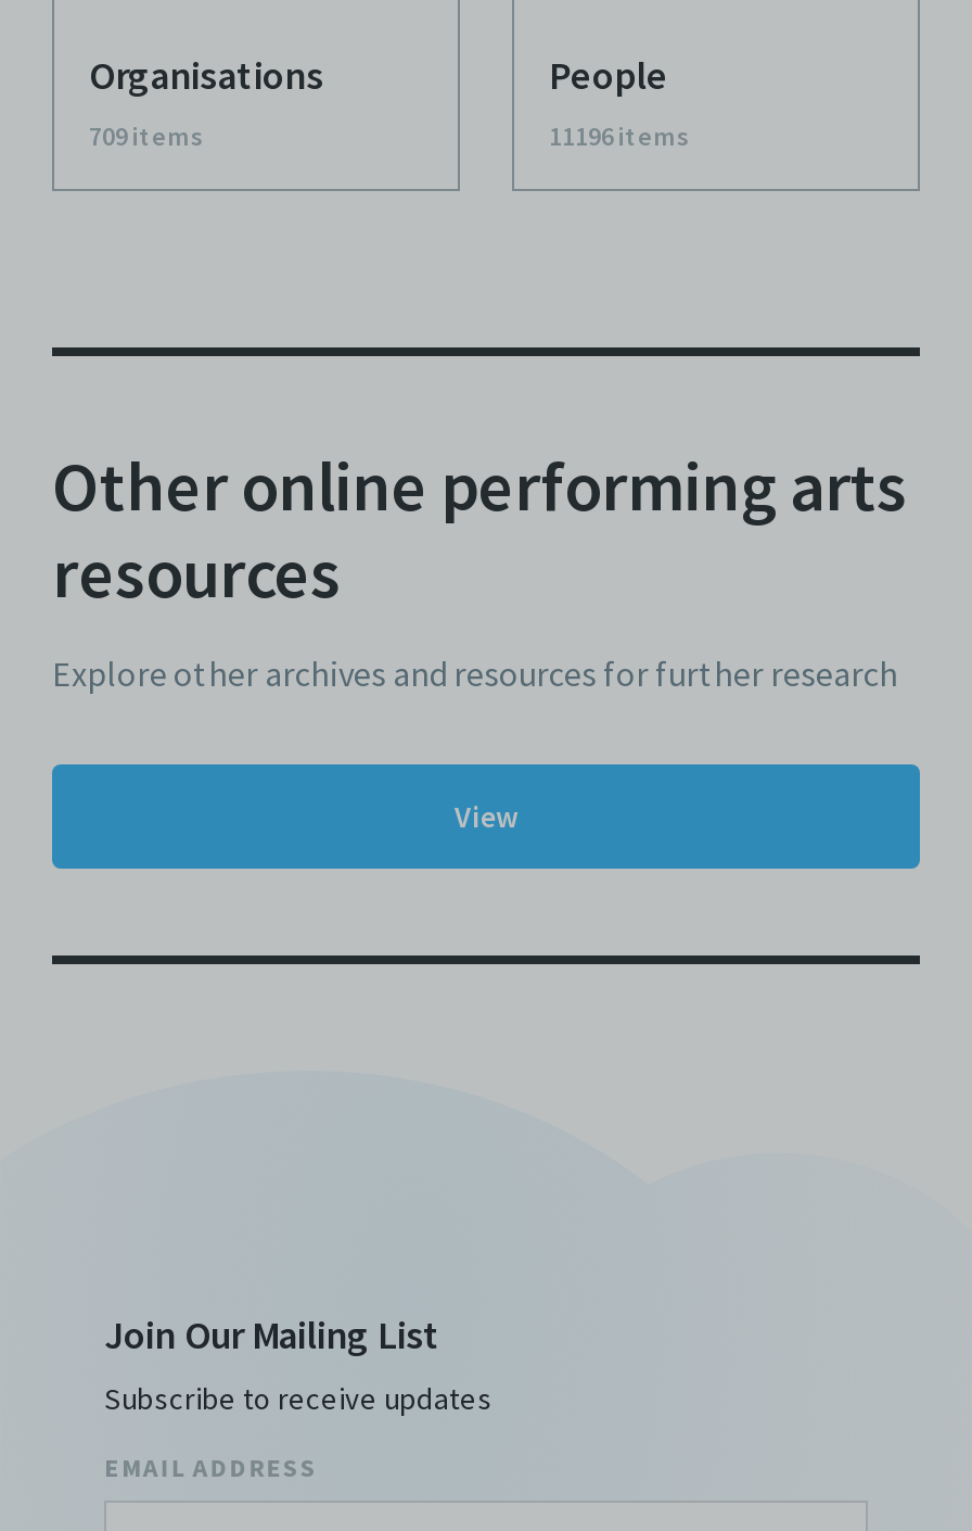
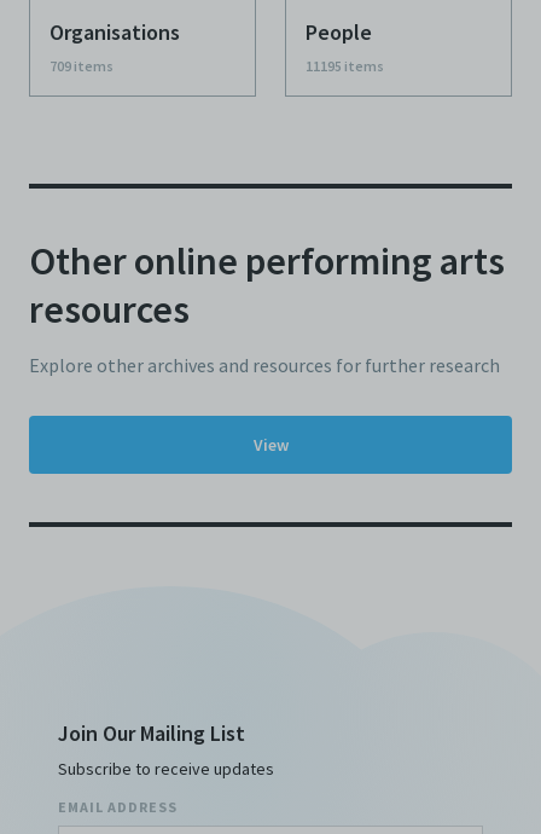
[549,119,690,152] 11196 items -> [306,57,384,75] 11195 items

